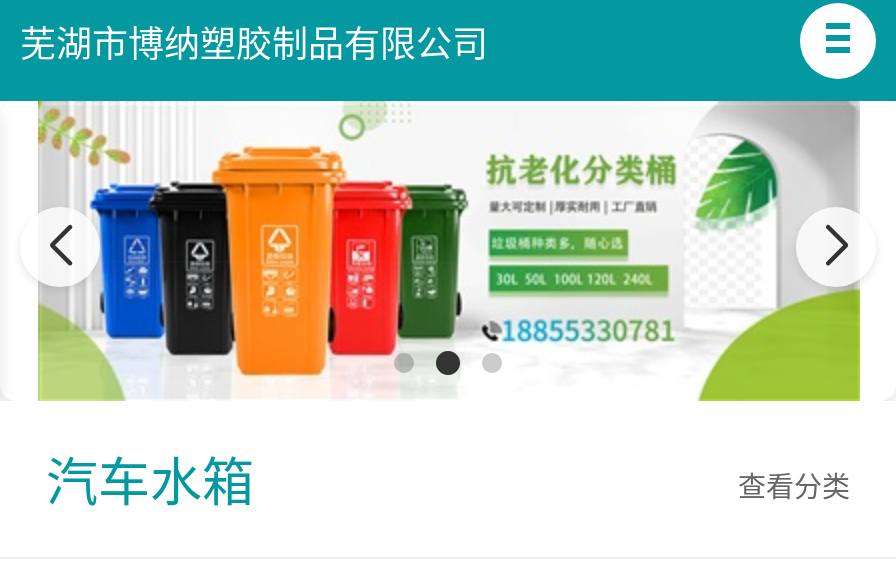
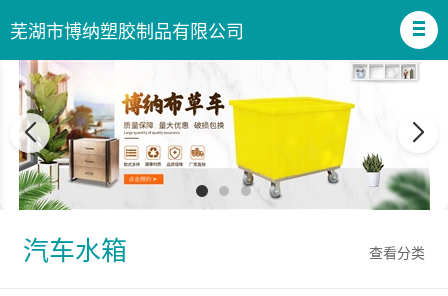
[36,99,862,403] [image] -> [18,60,431,211] [image]

